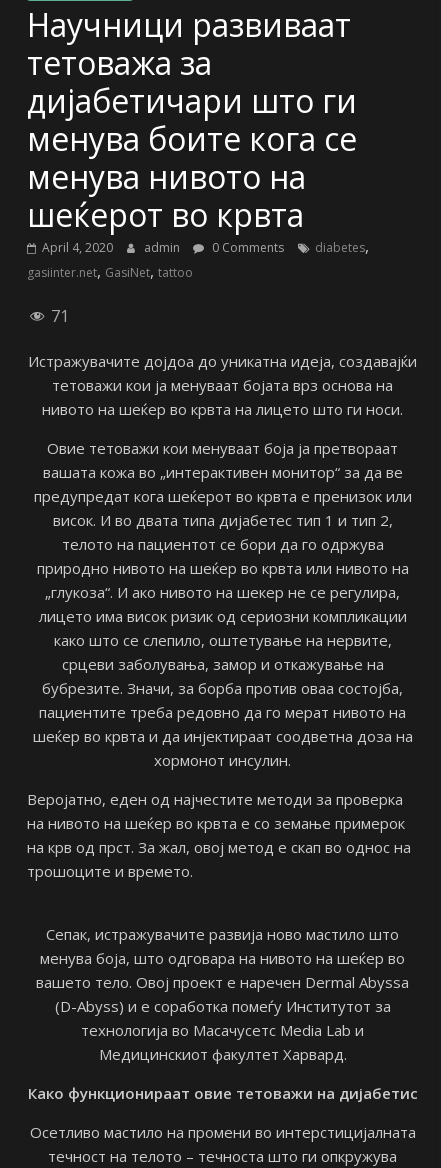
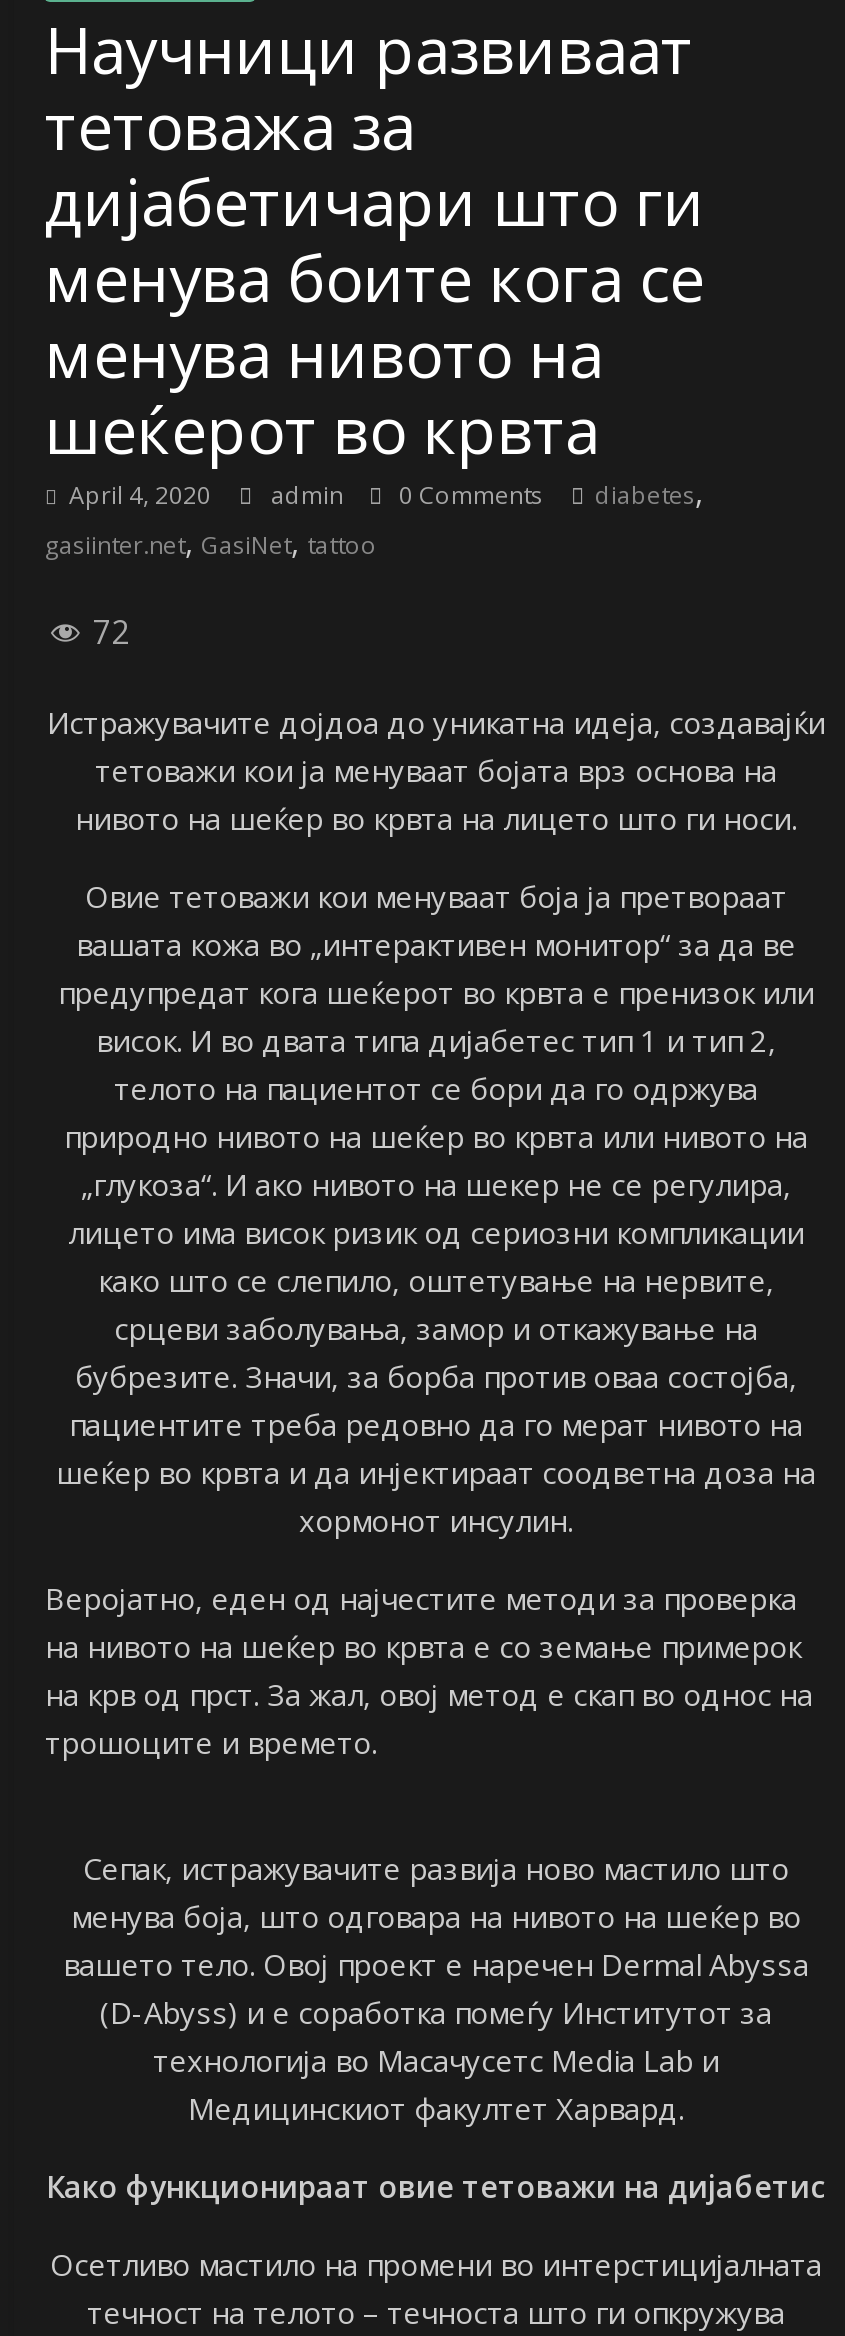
[51,305,69,327] 71 -> [93,610,129,654] 72

